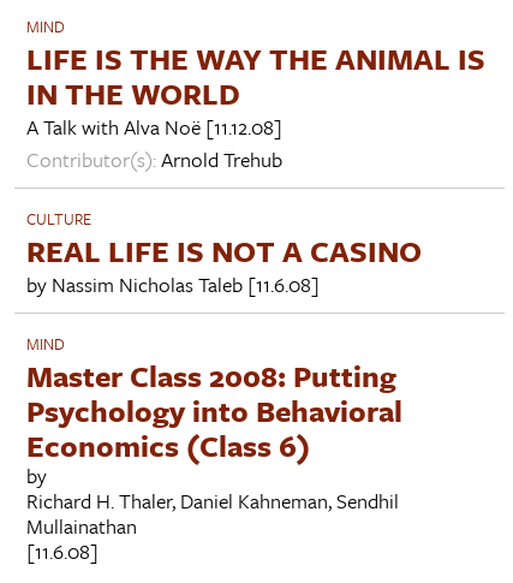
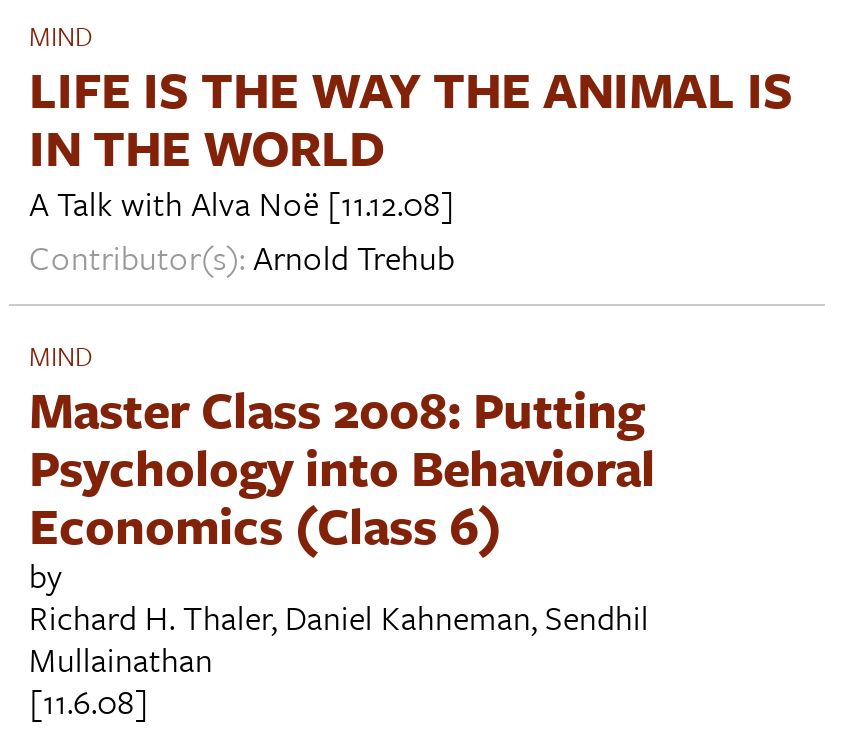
[26,206,422,299] CULTURE | REAL LIFE IS NOT A CASINO | by Nassim Nicholas Taleb [11.6.08] -> none

